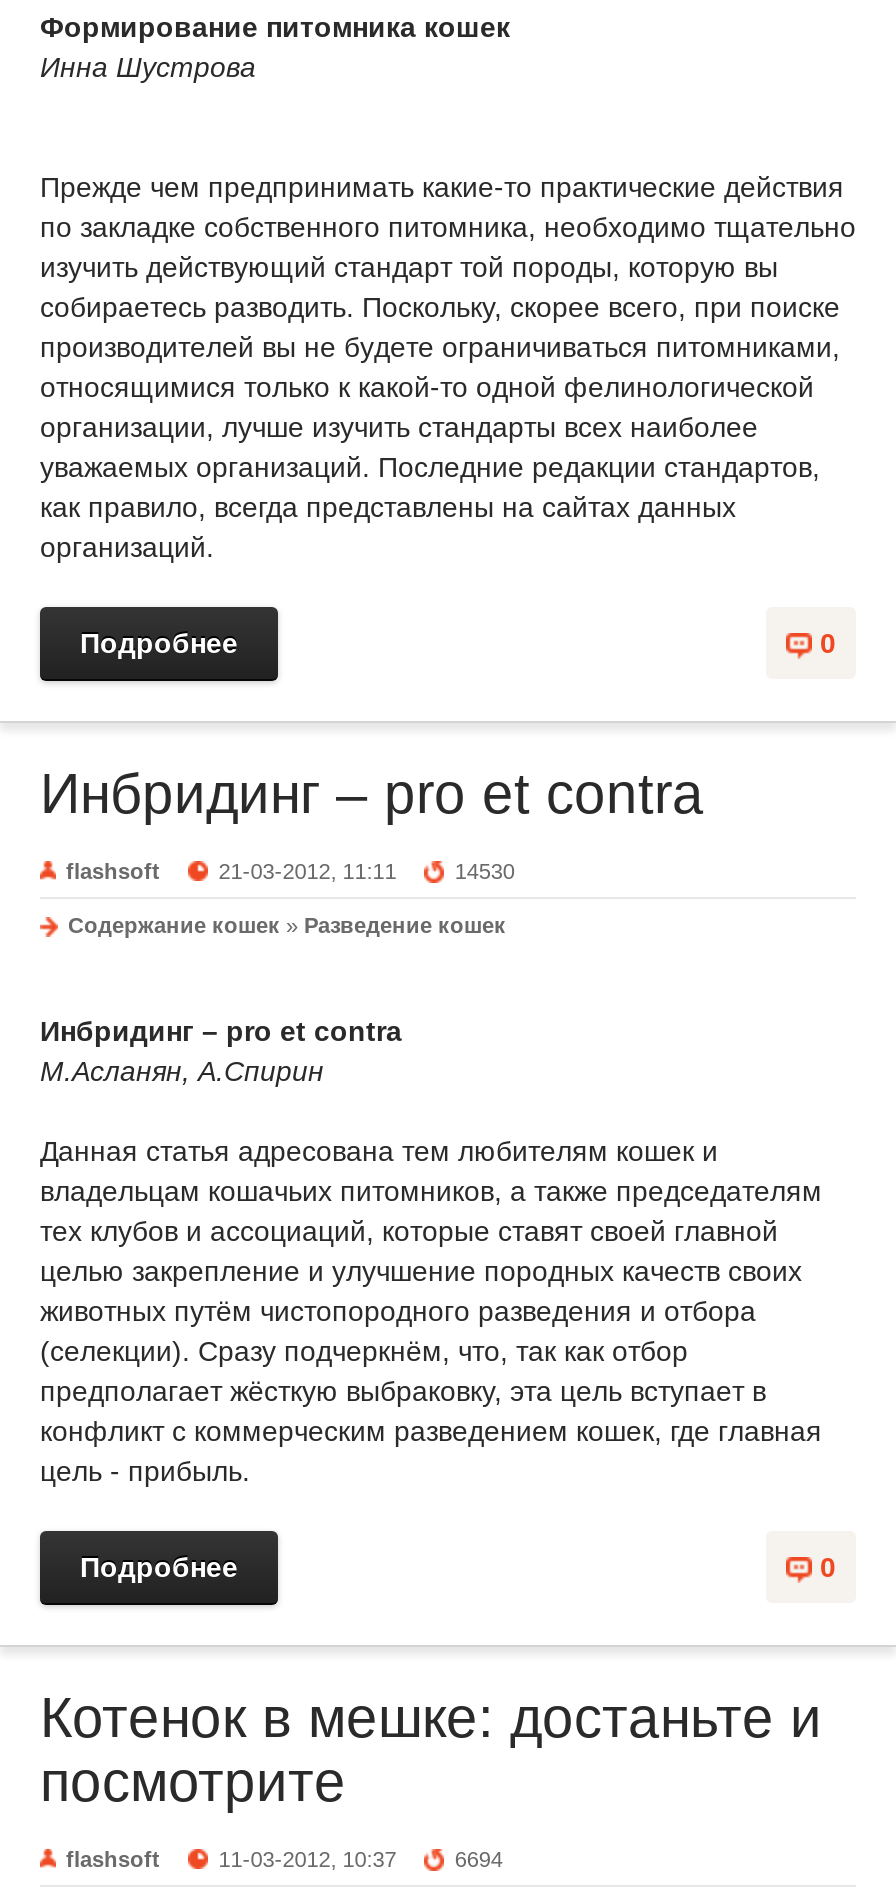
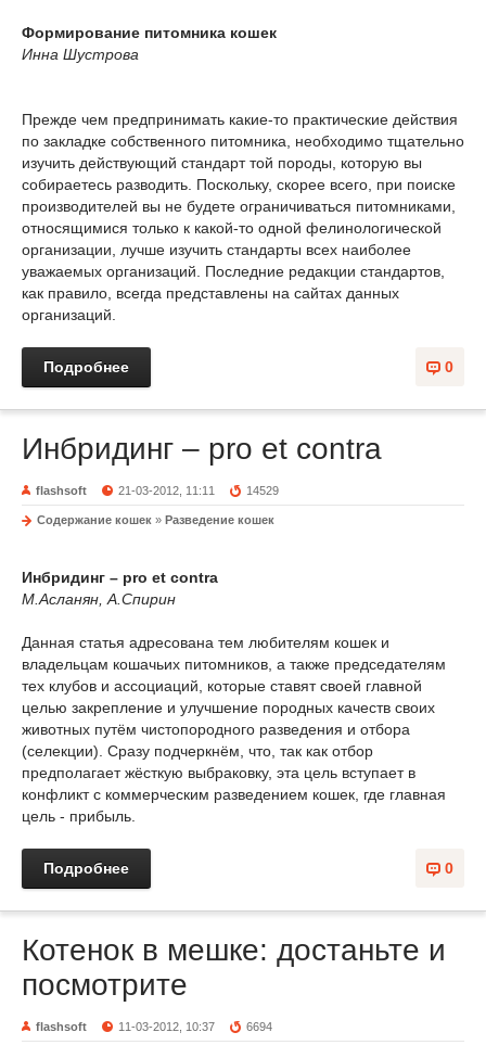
[455,859,515,883] 14530 -> [247,484,279,497] 14529

